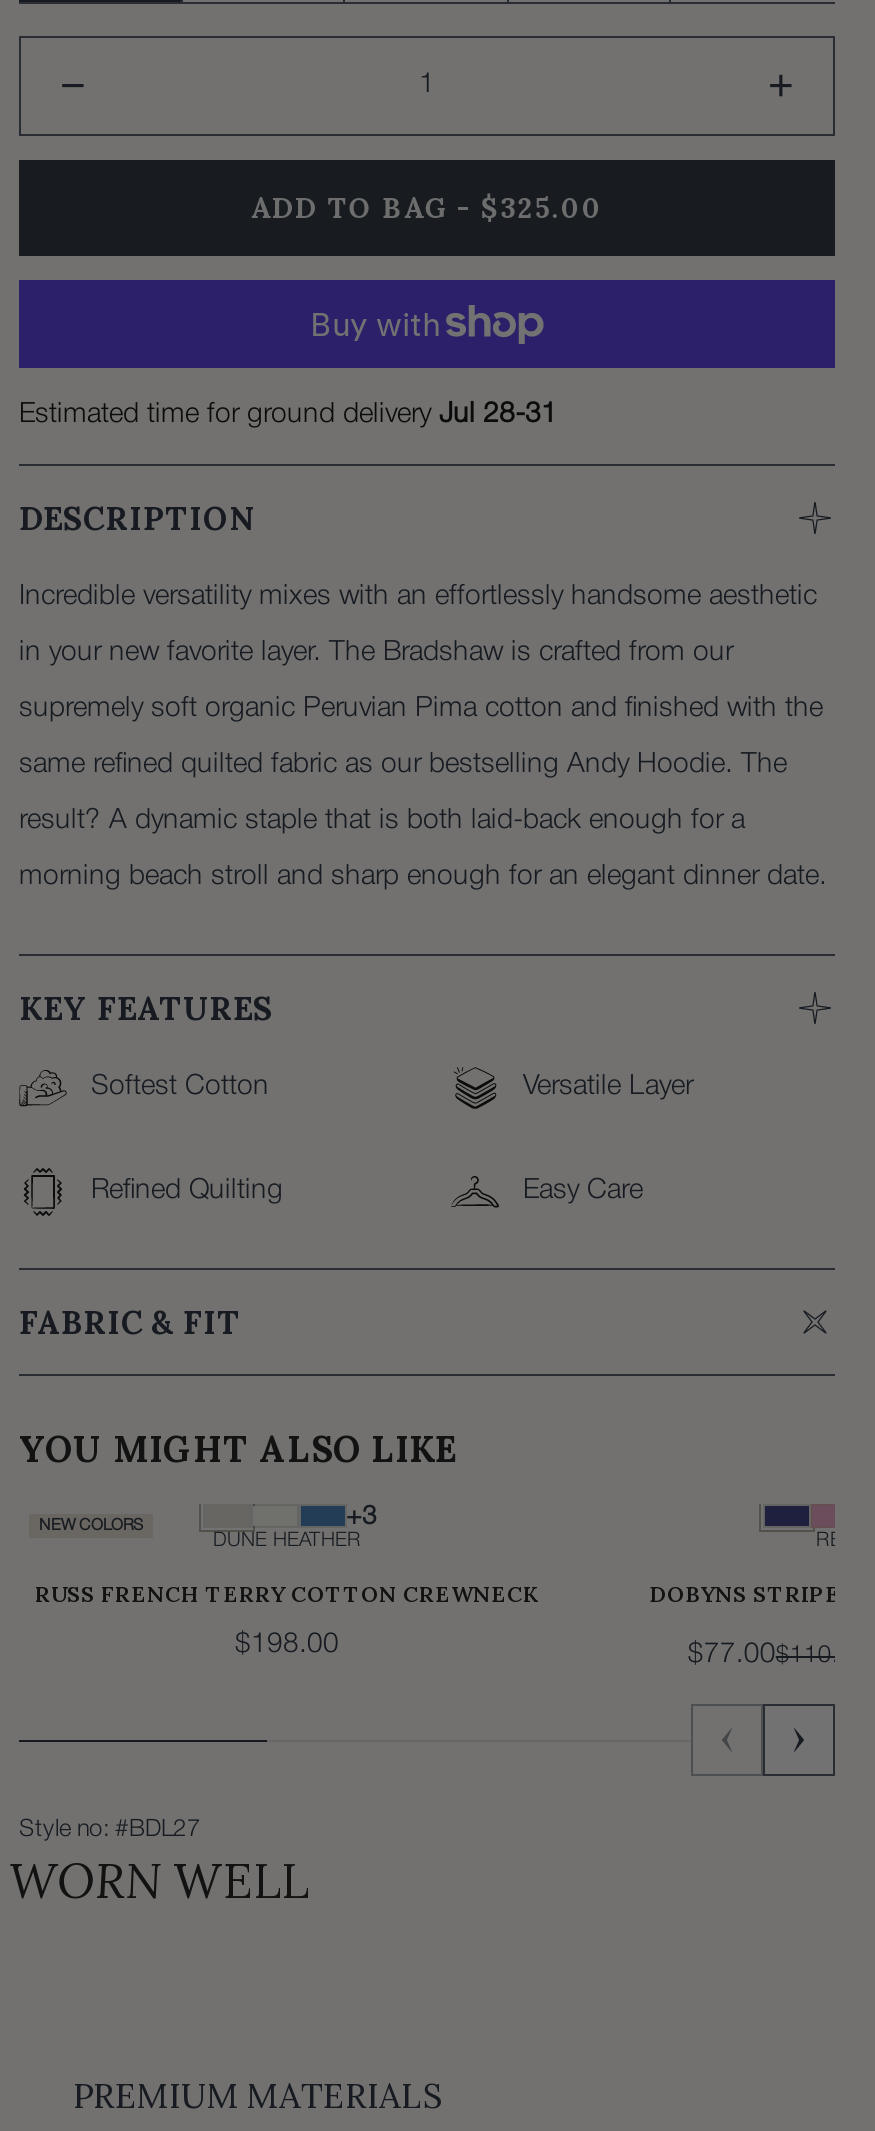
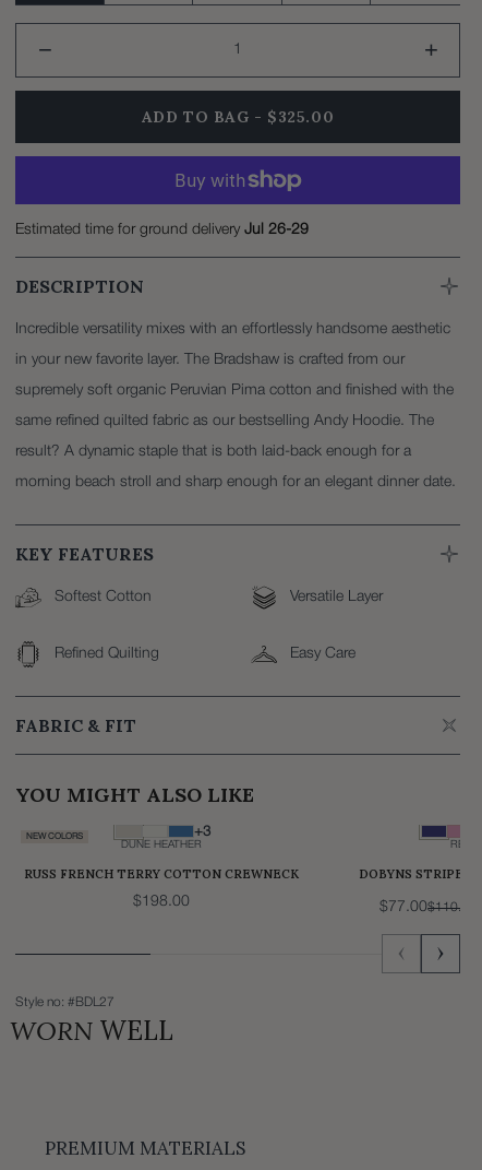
[19,403,557,429] Estimated time for ground delivery Jul 28-31 -> [15,223,309,237] Estimated time for ground delivery Jul 26-29

